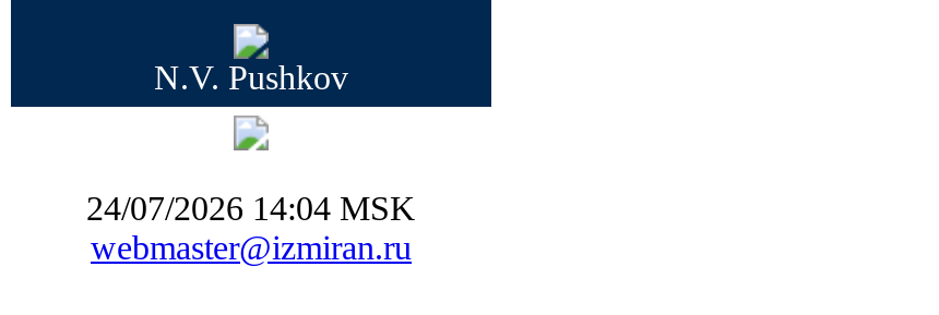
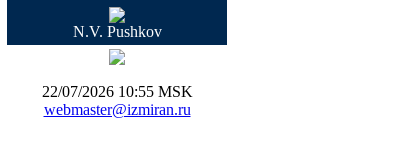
[86,190,416,227] 24/07/2026 14:04 MSK -> [41,83,192,100] 22/07/2026 10:55 MSK

